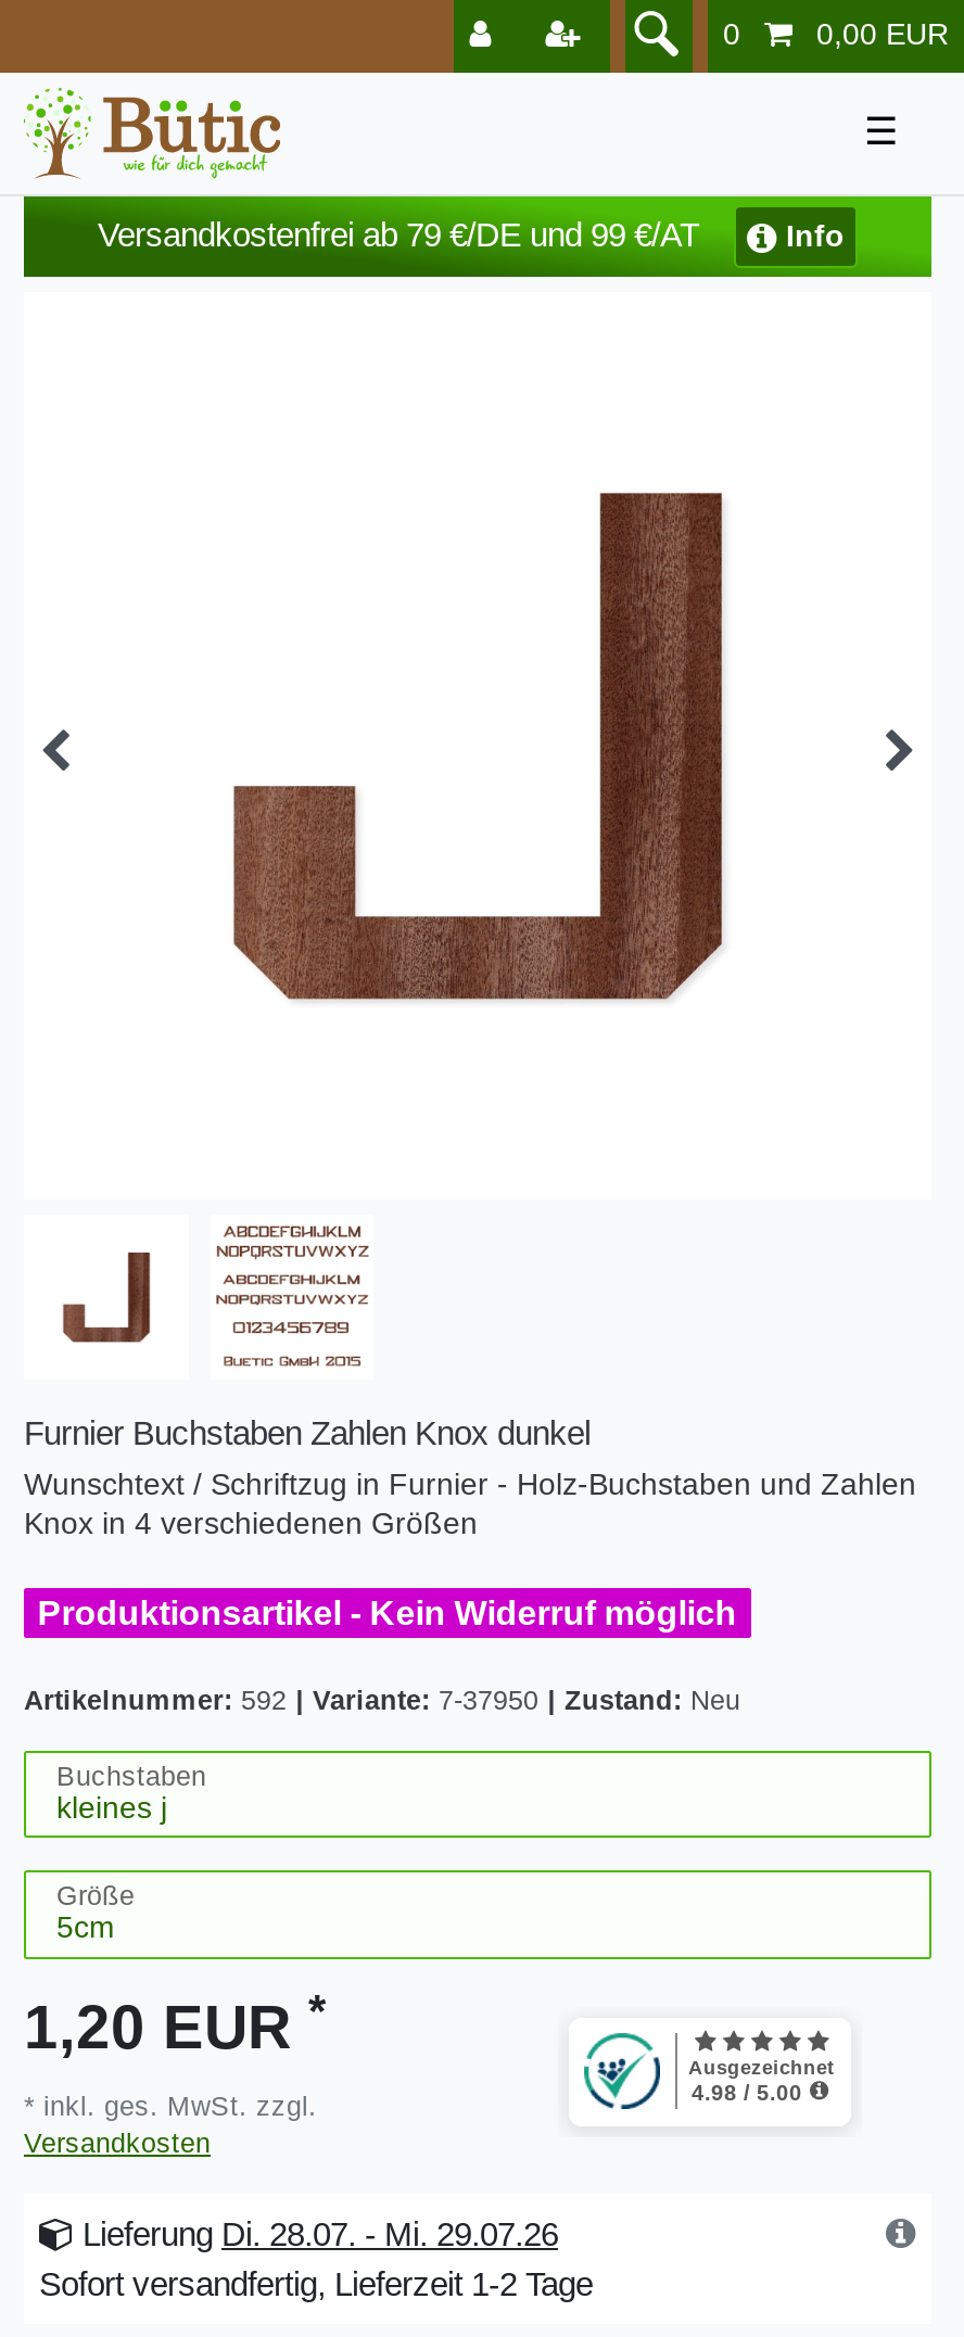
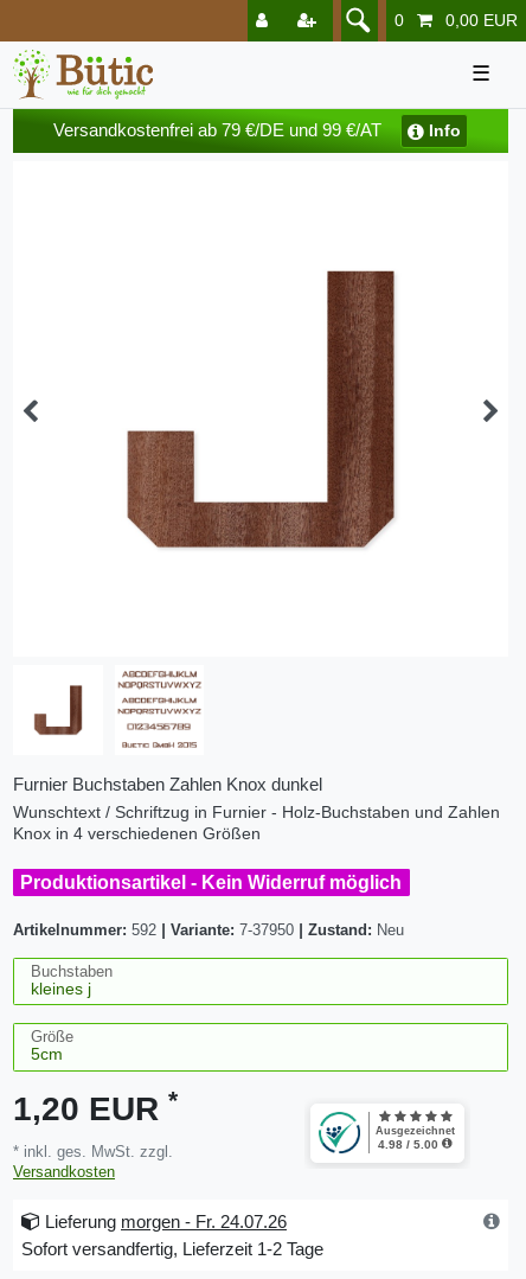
[74,2216,558,2253] Lieferung Di. 28.07. - Mi. 29.07.26 -> [40,1212,287,1232] Lieferung morgen - Fr. 24.07.26

